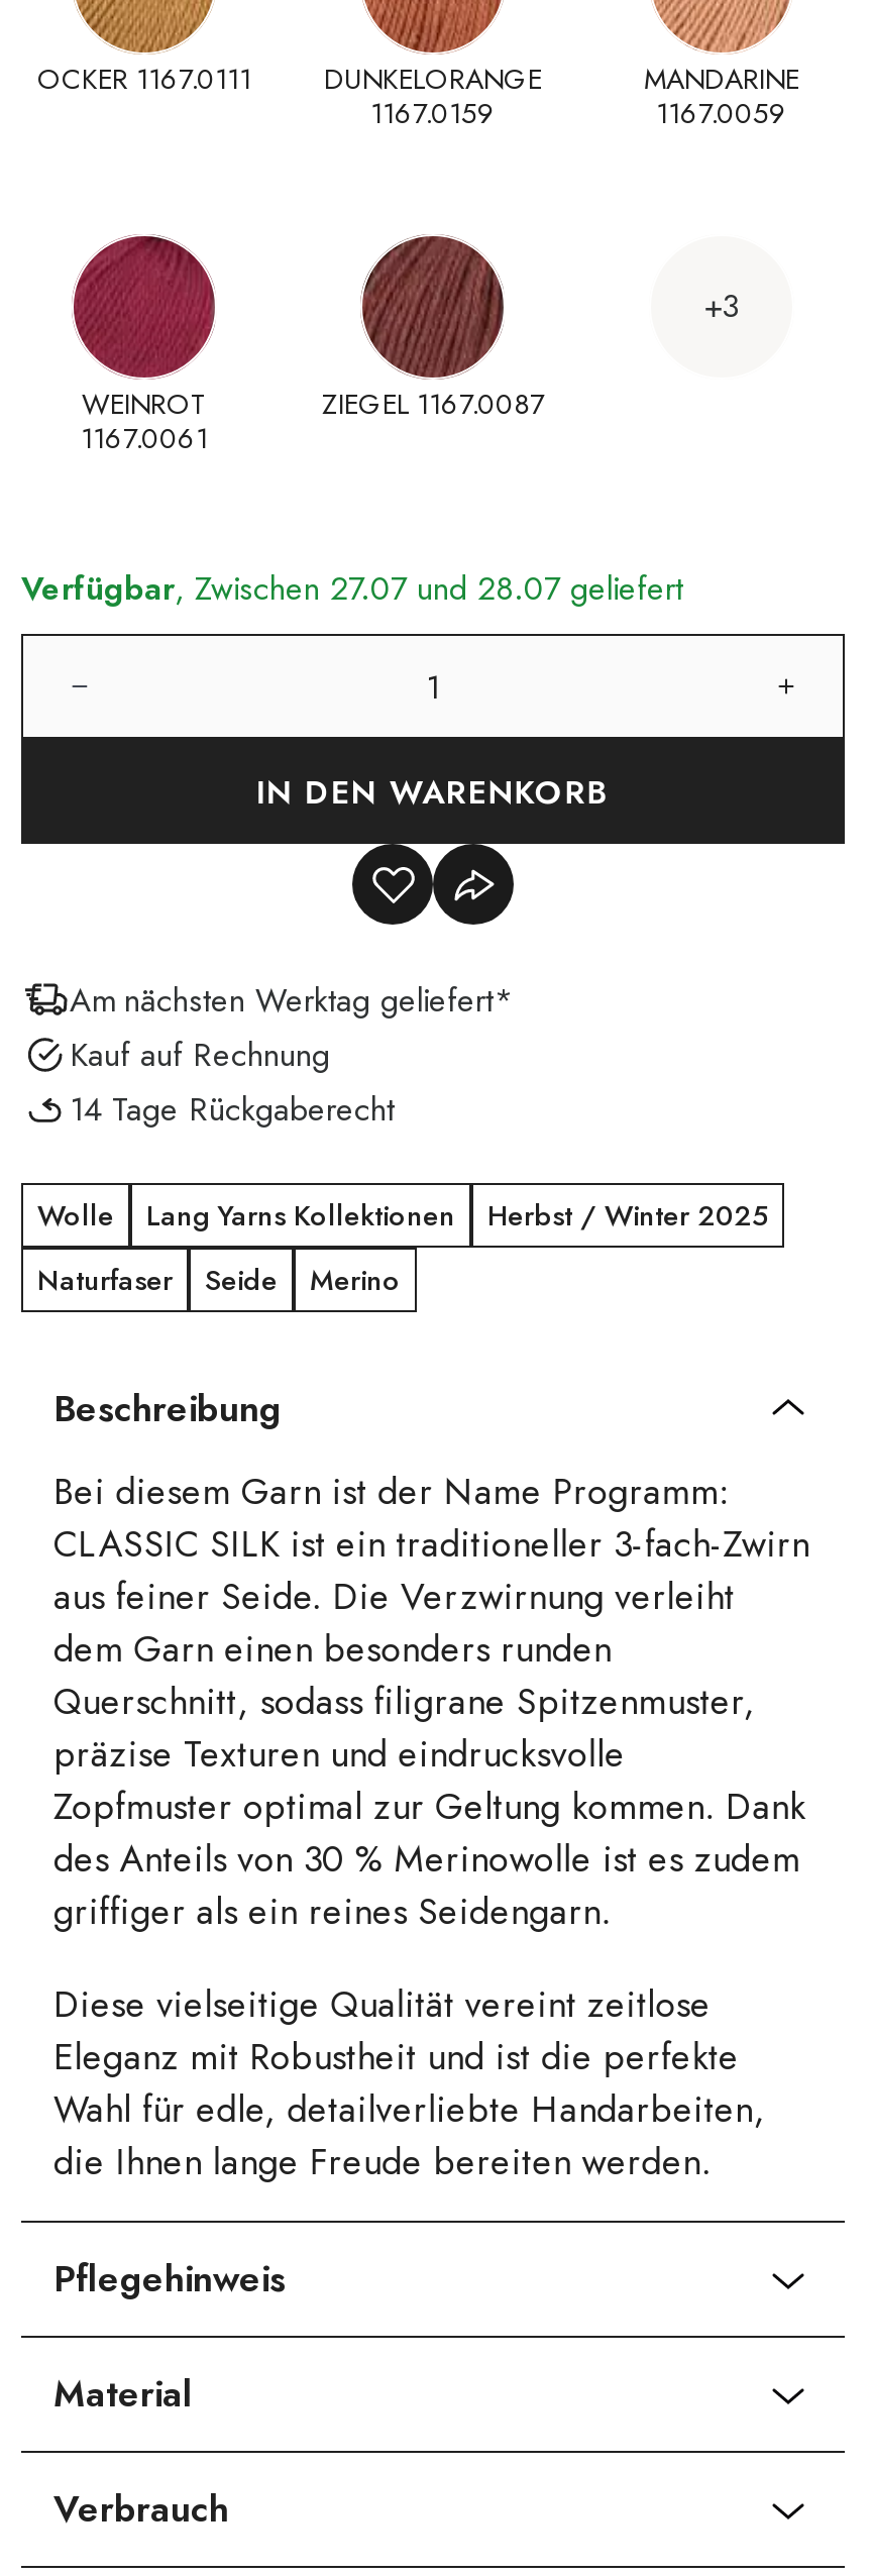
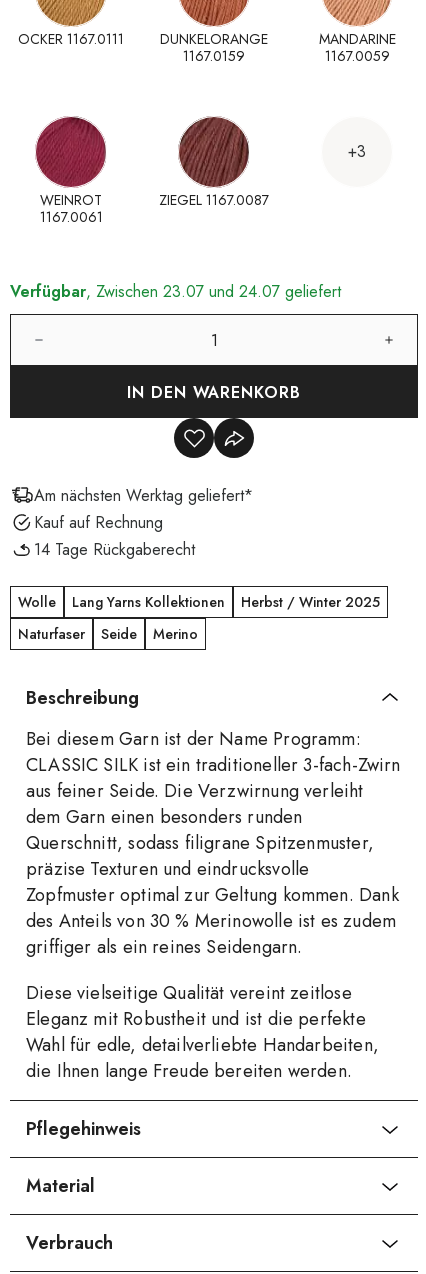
[21,566,683,613] Verfügbar, Zwischen 27.07 und 28.07 geliefert -> [10,280,341,303] Verfügbar, Zwischen 23.07 und 24.07 geliefert

